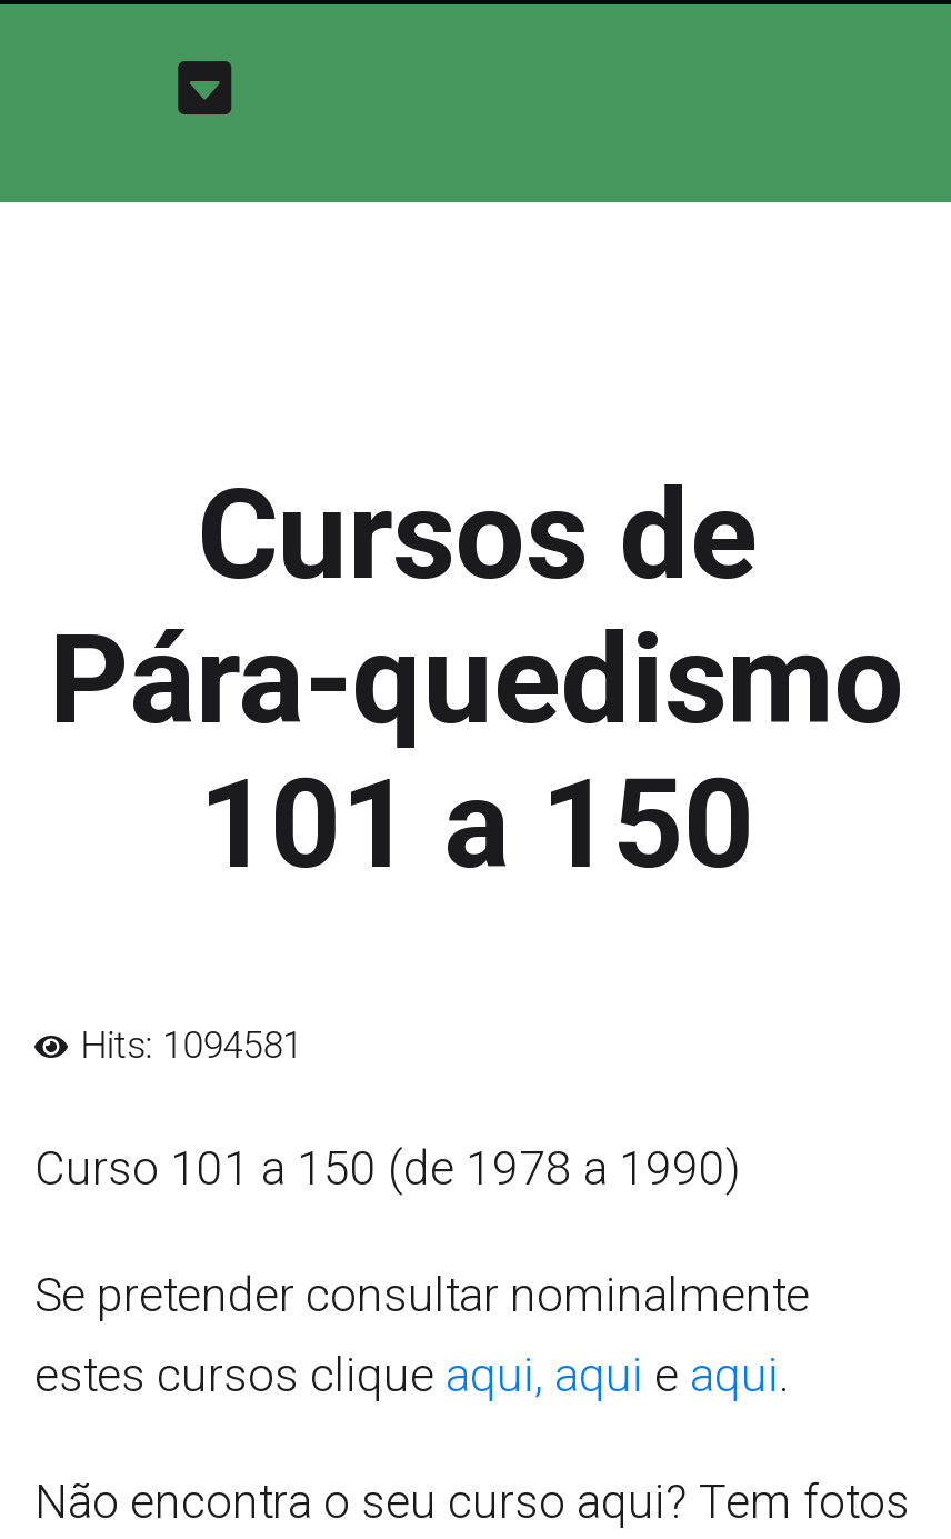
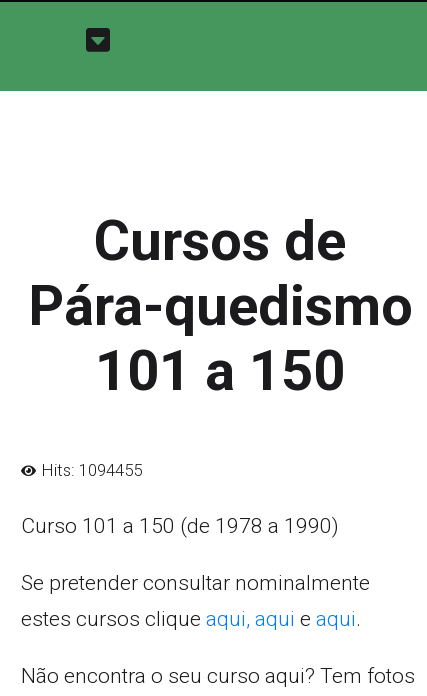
[80,1022,303,1067] Hits: 1094581 -> [42,460,142,480] Hits: 1094455

